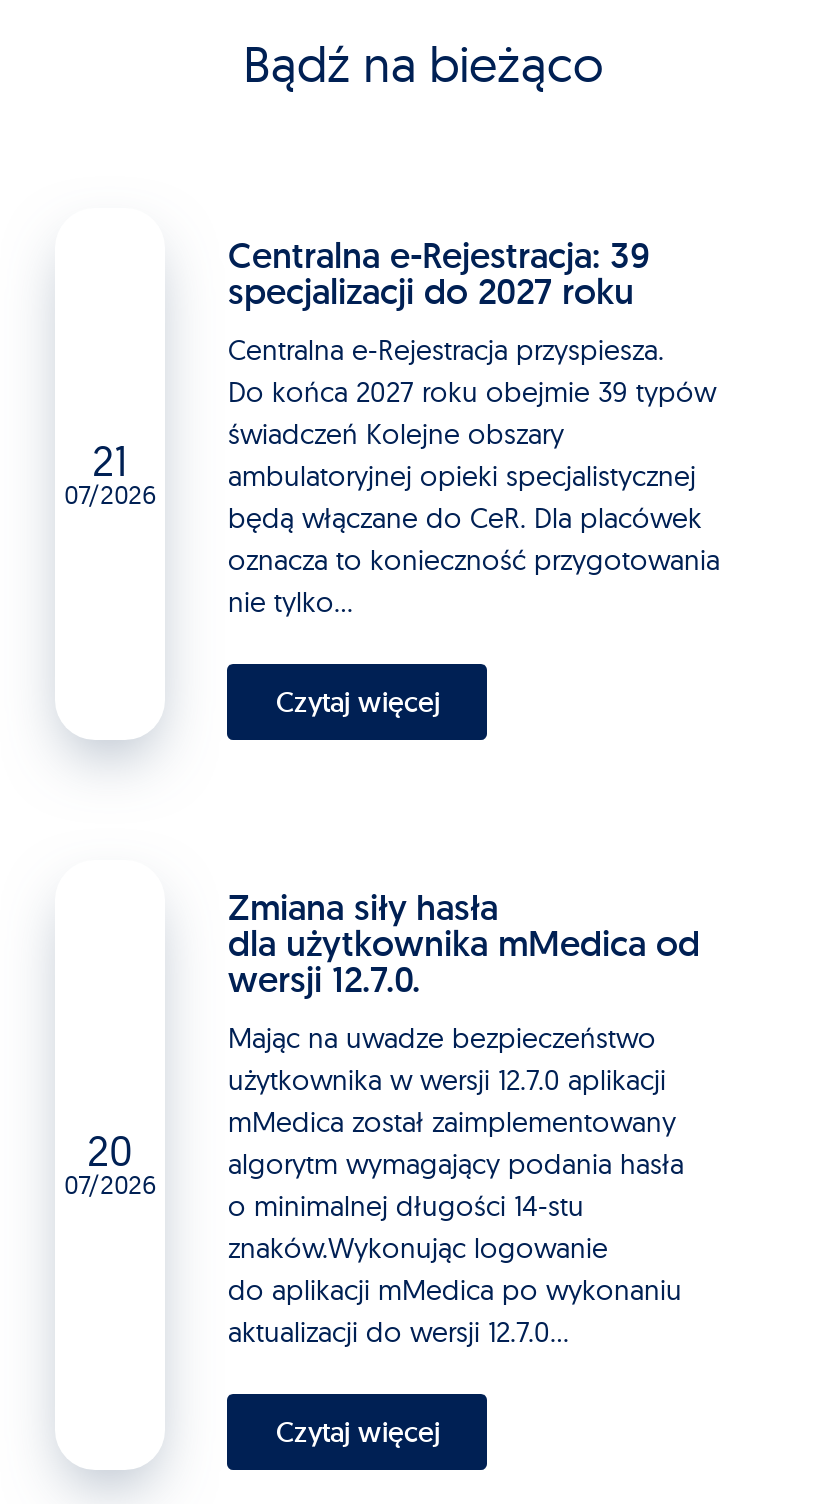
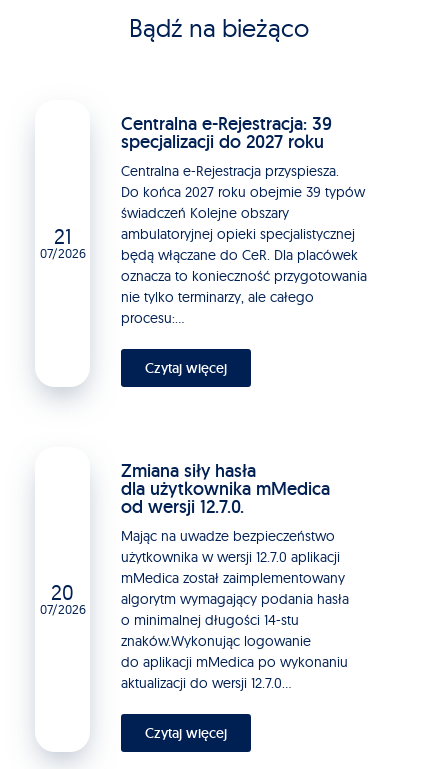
[228,584,352,620] nie tylko... -> [121,288,314,327] nie tylko terminarzy, ale całego | procesu:...

